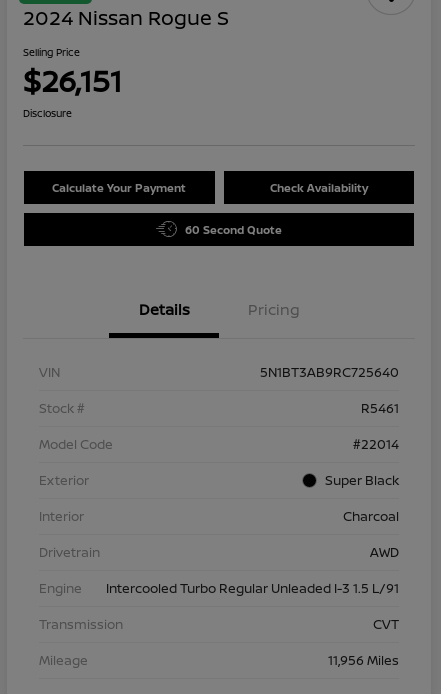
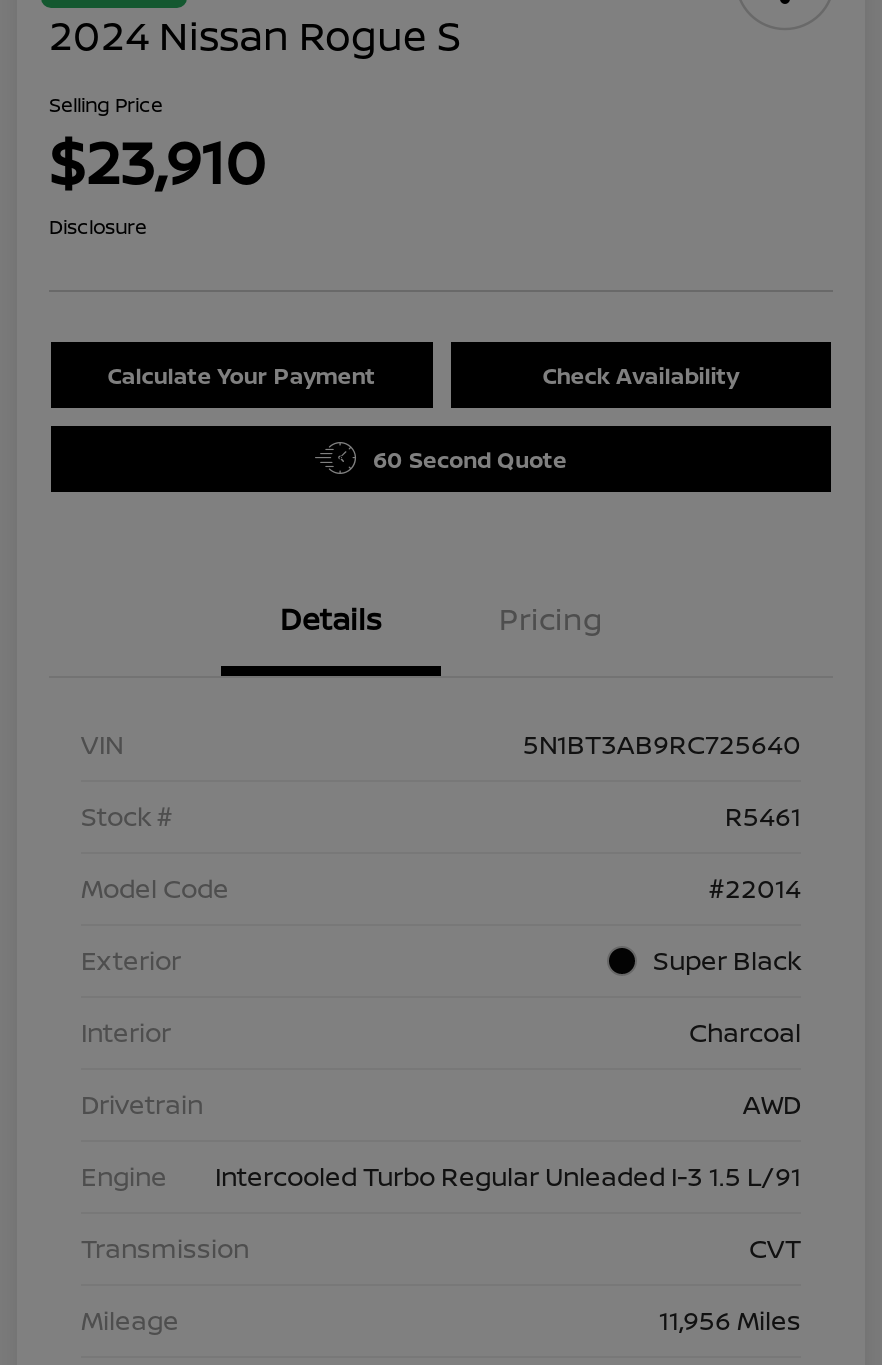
[23,60,122,101] $26,151 -> [49,120,265,202] $23,910

